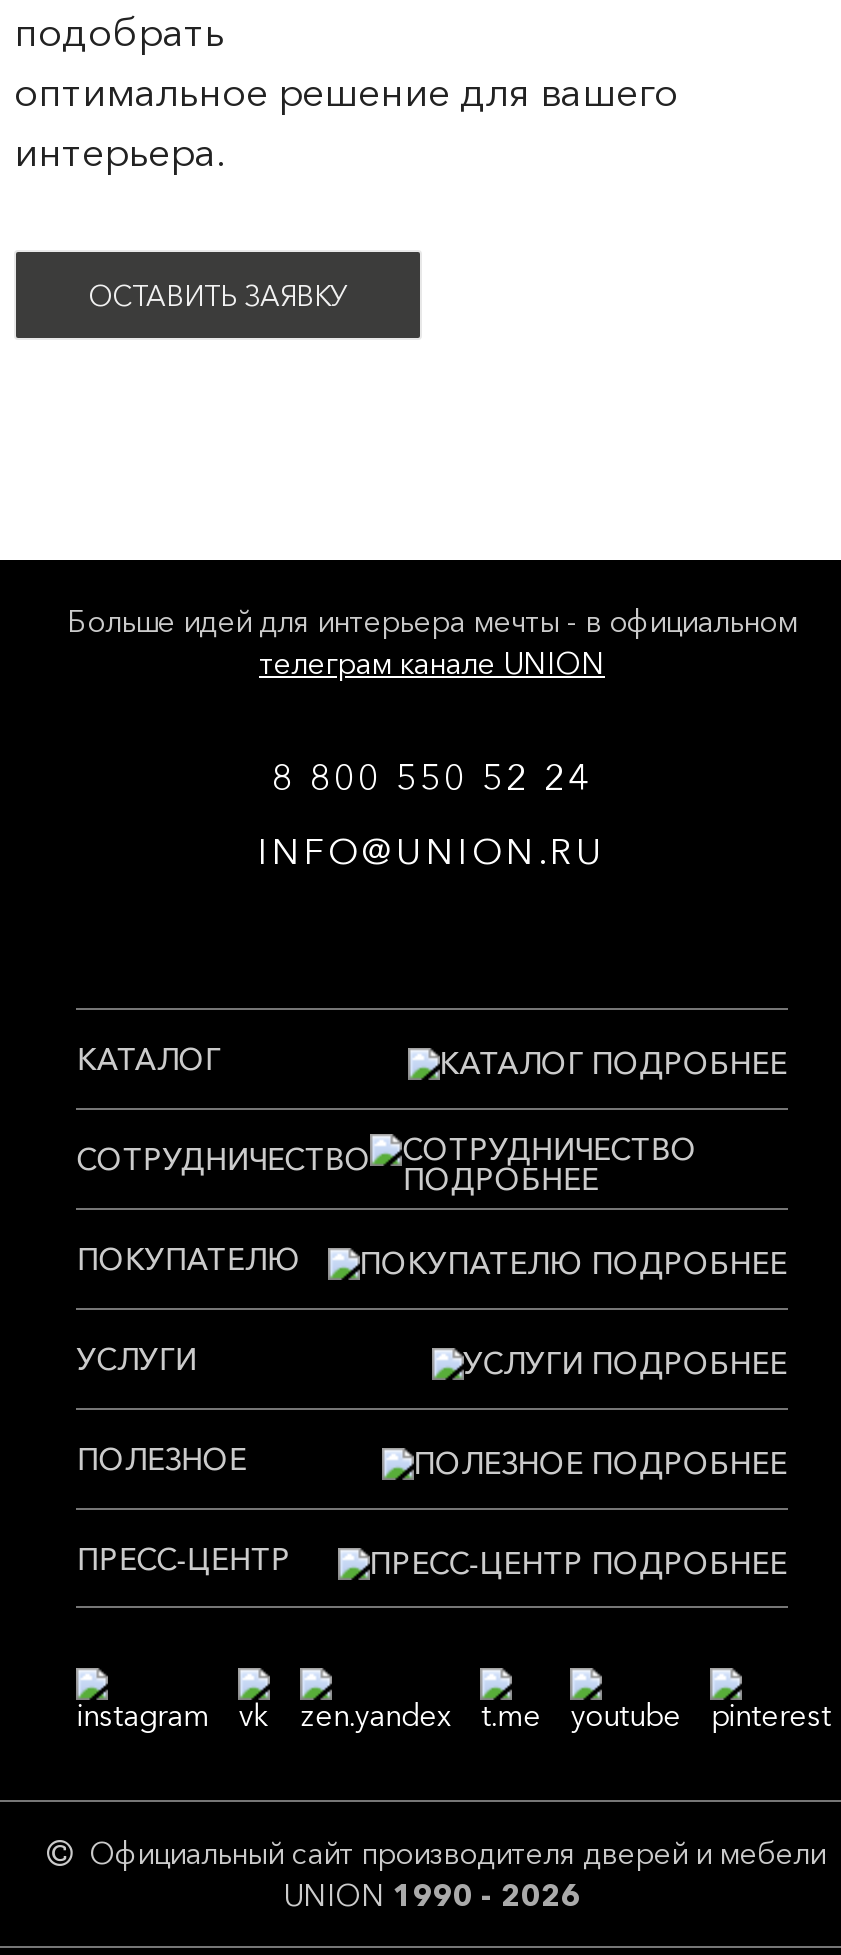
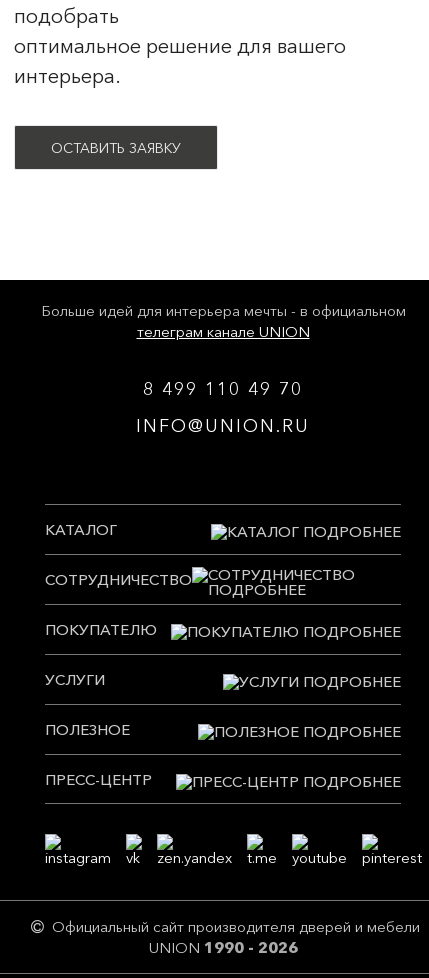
[272,756,592,800] 8 800 550 52 24 -> [143,378,303,400] 8 499 110 49 70

